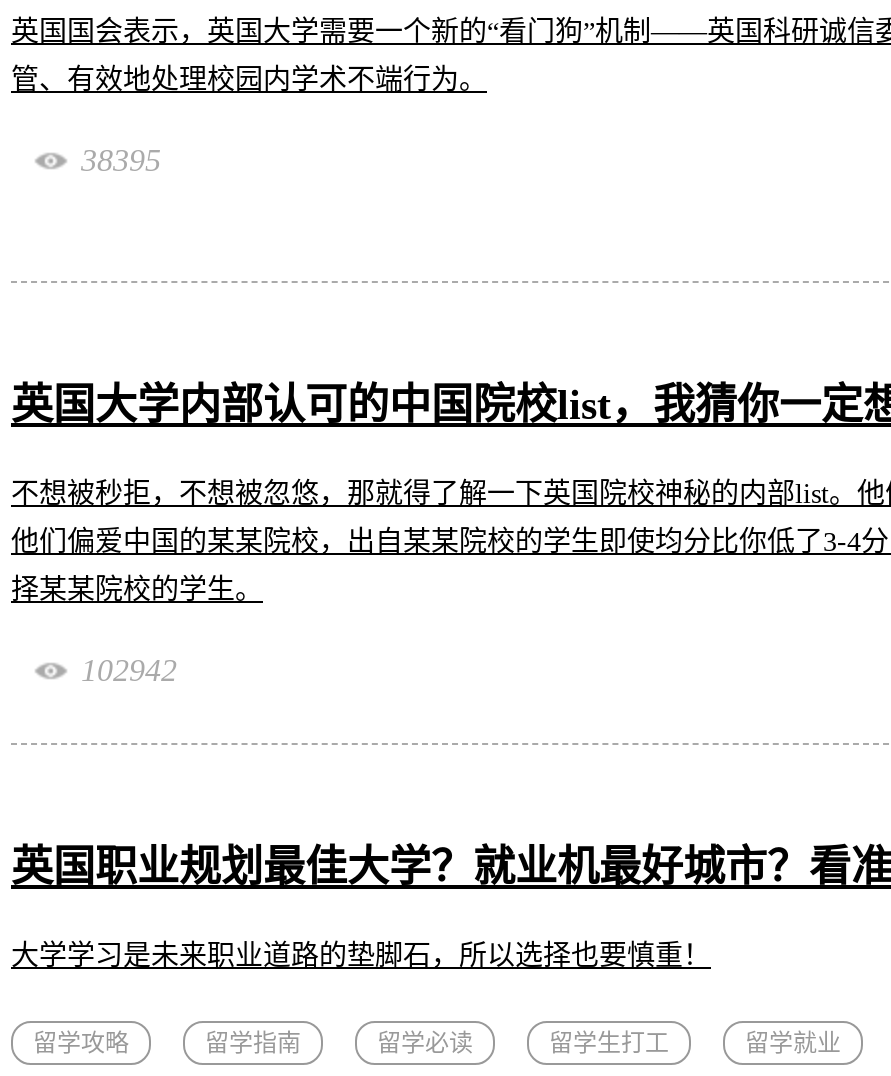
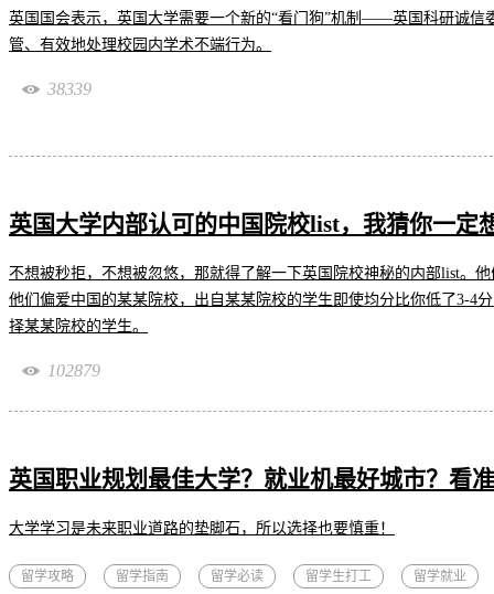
[81,143,161,177] 38395 -> [47,80,92,98] 38339
[81,653,177,687] 102942 -> [47,361,100,380] 102879

